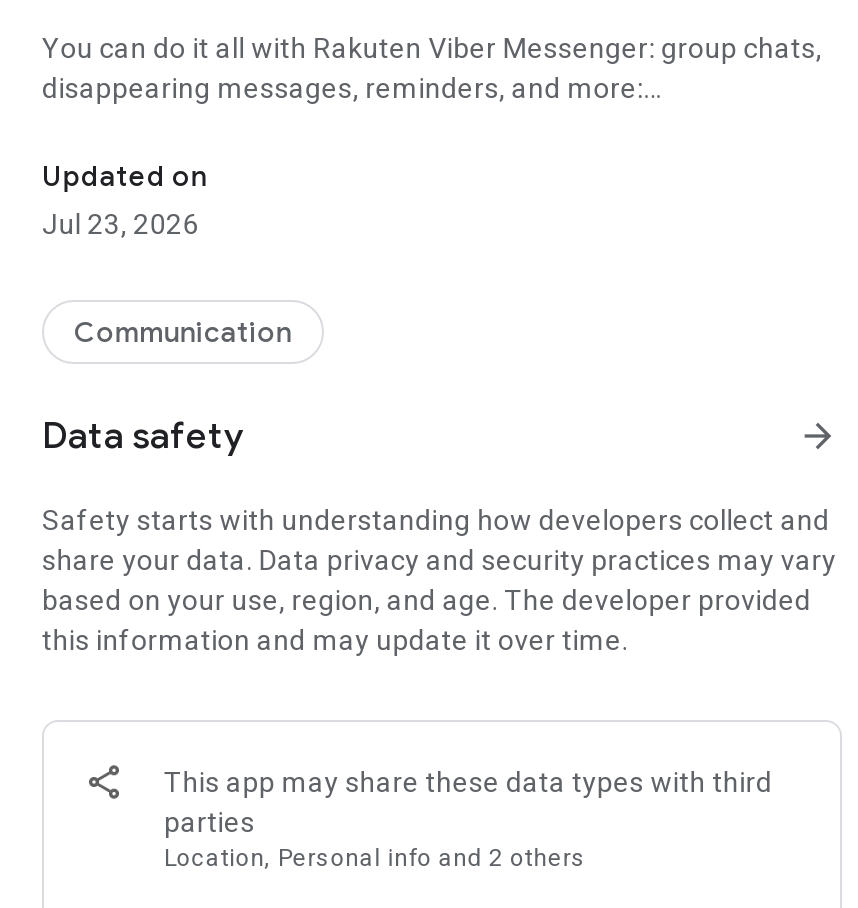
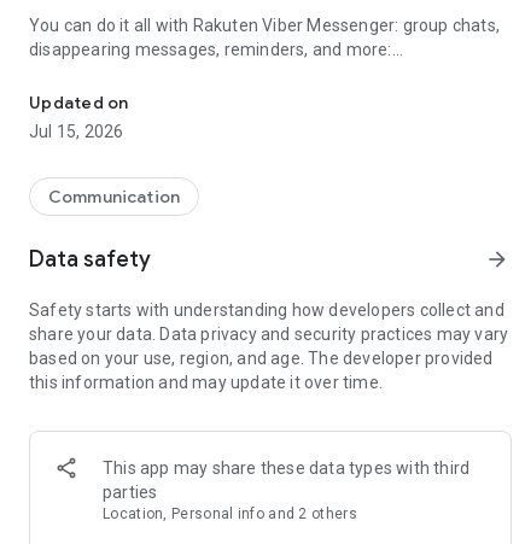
[42,208,199,240] Jul 23, 2026 -> [29,122,124,141] Jul 15, 2026

